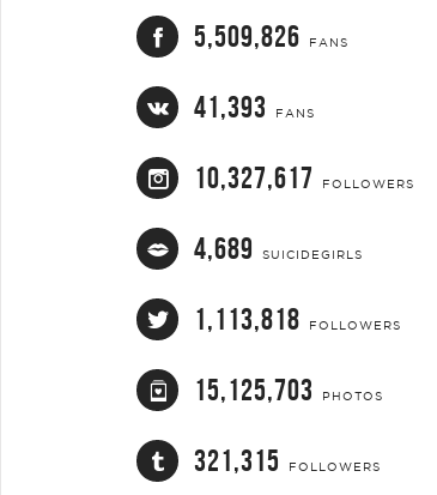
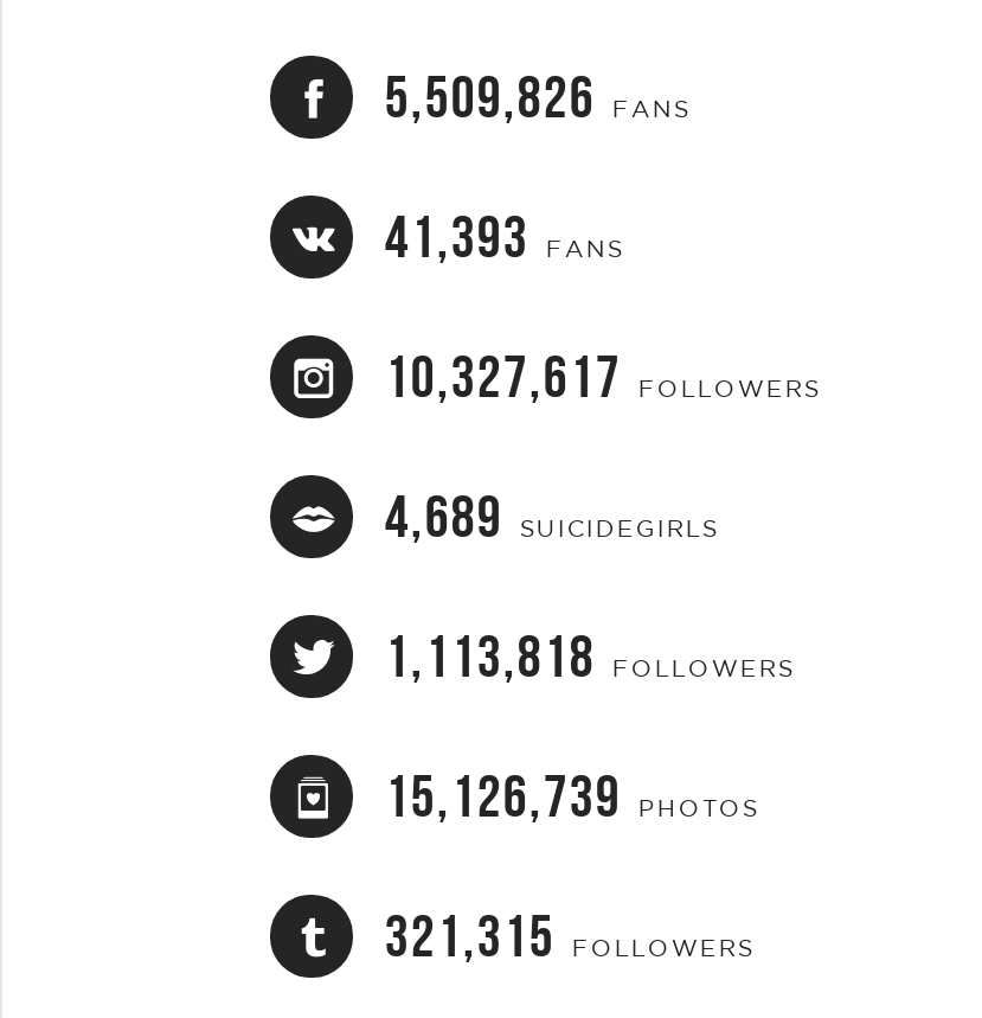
[194,374,383,406] 15,125,703 PHOTOS -> [385,764,759,828] 15,126,739 PHOTOS

